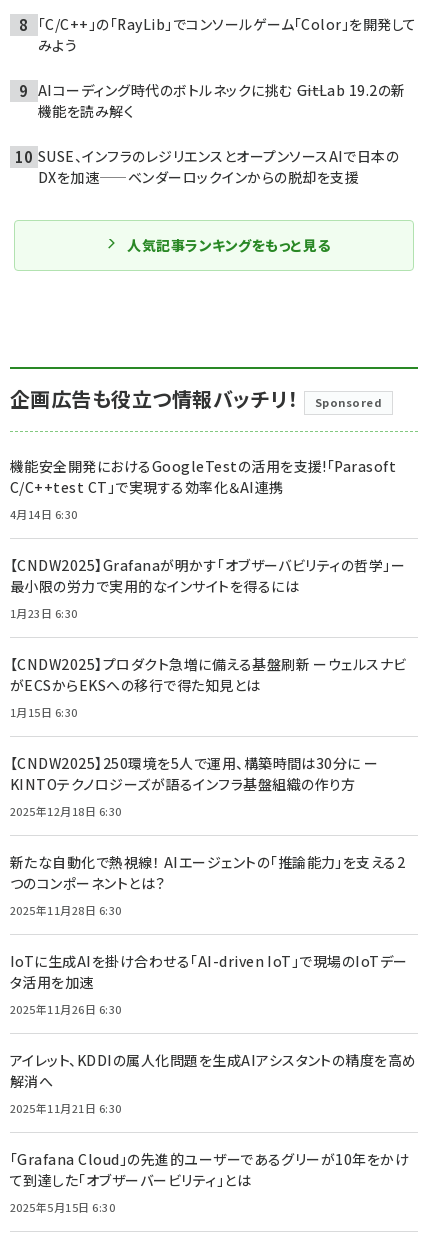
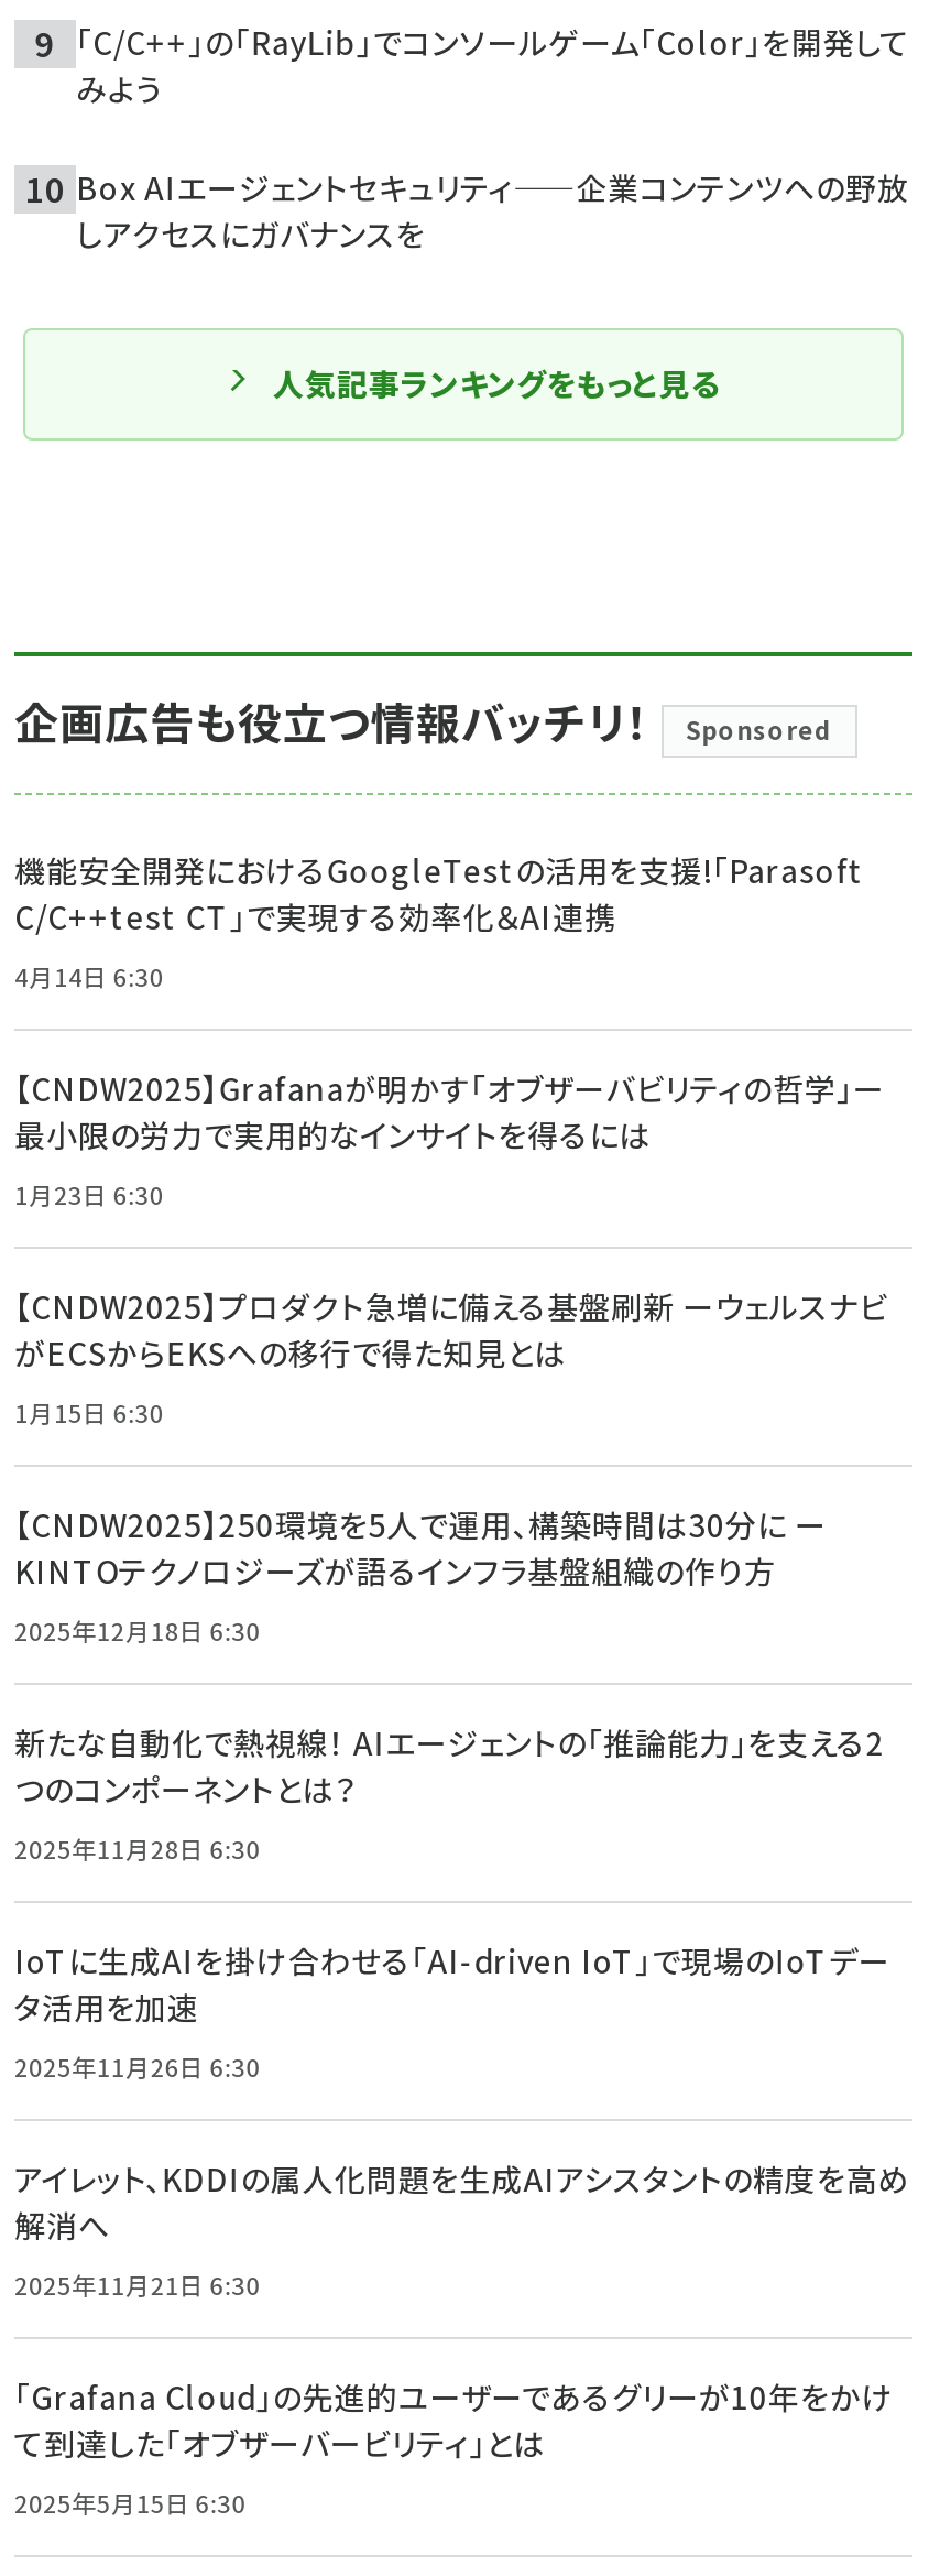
[38,80,406,187] AIコーディング時代のボトルネックに挑む ――GitLab 19.2の新 | 機能を読み解く | SUSE、インフラのレジリエンスとオープンソースAIで日本の | DXを加速——ベンダーロックインからの脱却を支援 -> [76,165,909,256] Box AIエージェントセキュリティ——企業コンテンツへの野放 | しアクセスにガバナンスを

